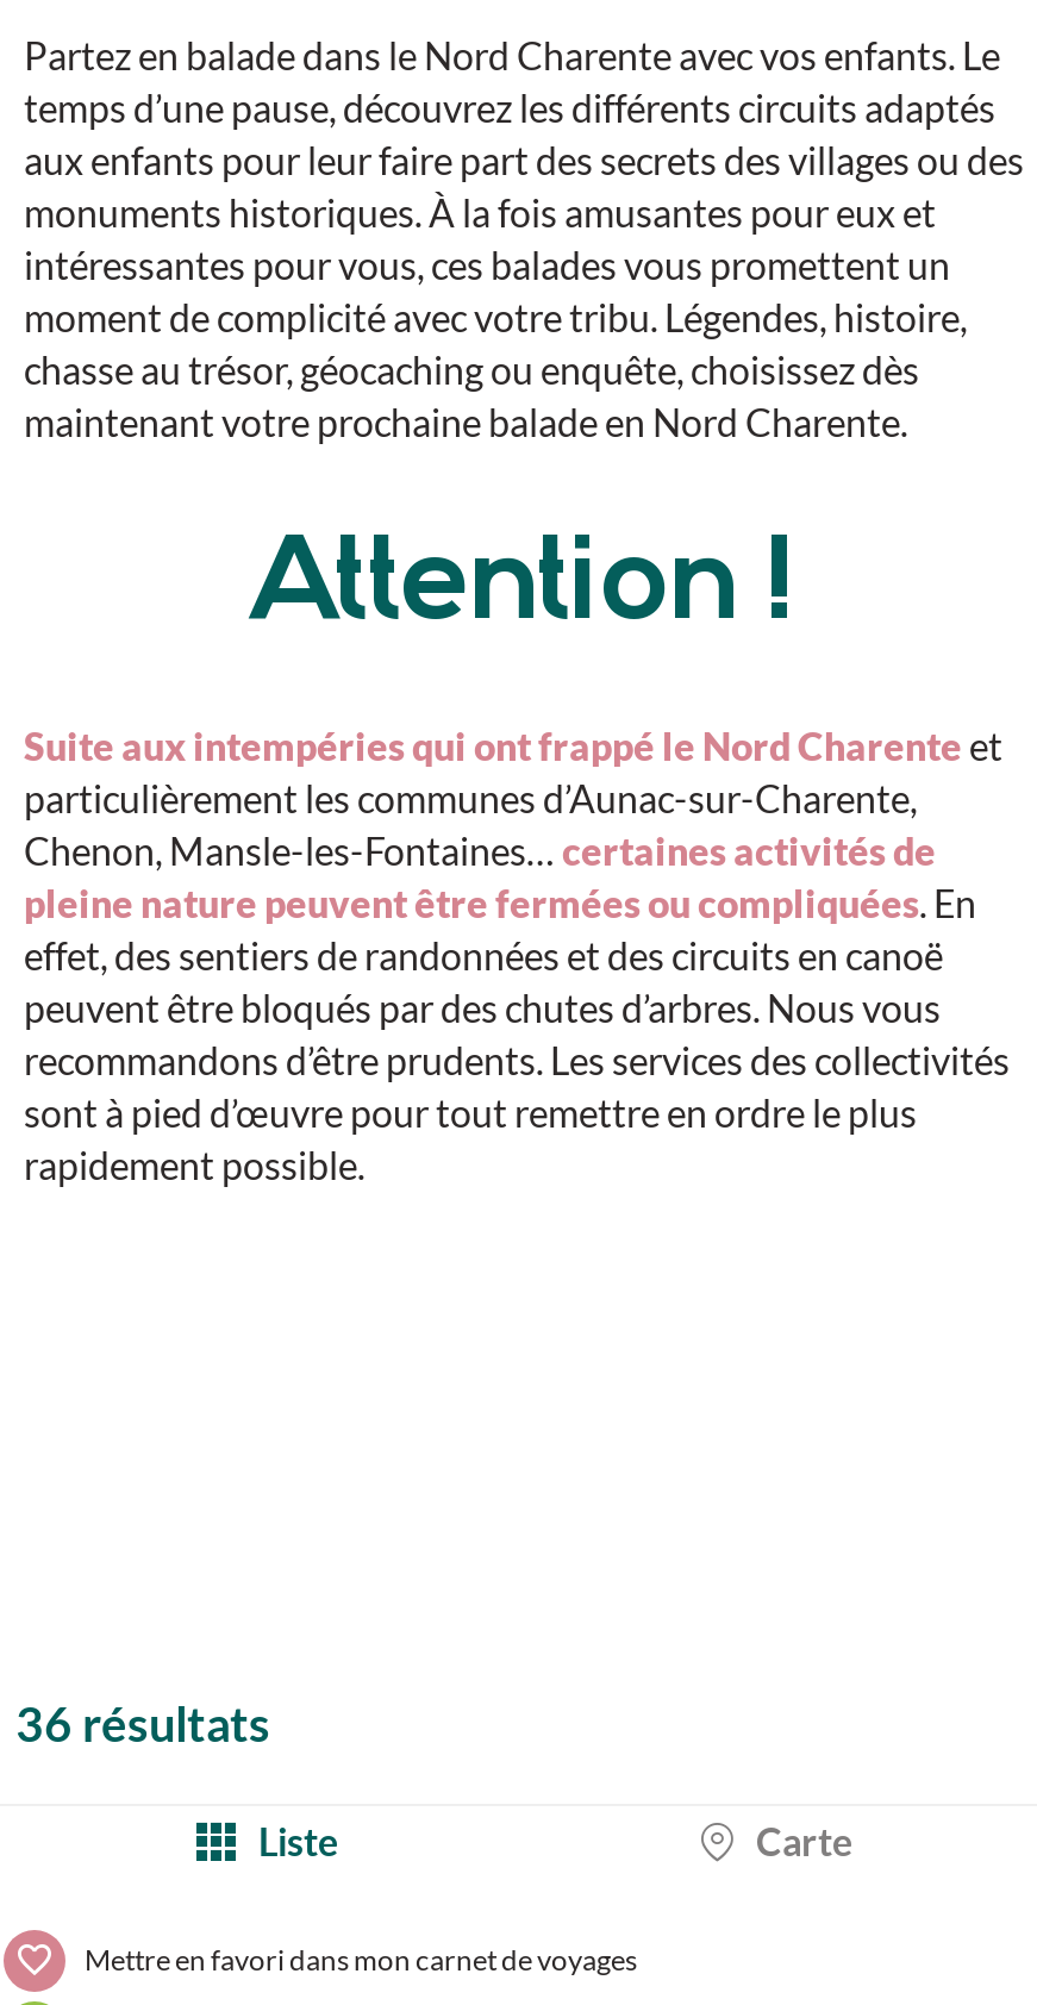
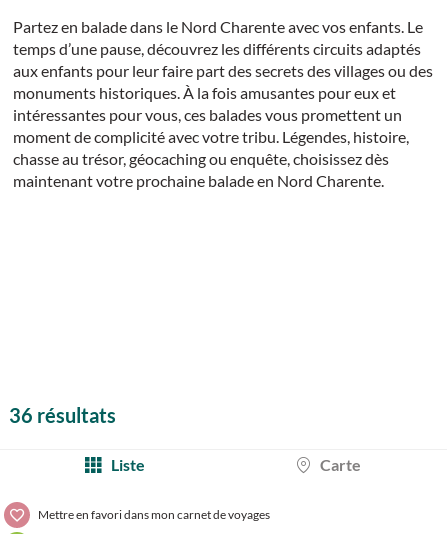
[24,527,1010,1186] Attention ! | Suite aux intempéries qui ont frappé le Nord Charente et | particulièrement les communes d’Aunac-sur-Charente, | Chenon, Mansle-les-Fontaines… certaines activités de | pleine nature peuvent être fermées ou compliquées. En | effet, des sentiers de randonnées et des circuits en canoë | peuvent être bloqués par des chutes d’arbres. Nous vous | recommandons d’être prudents. Les services des collectivités | sont à pied d’œuvre pour tout remettre en ordre le plus | rapidement possible. -> none

